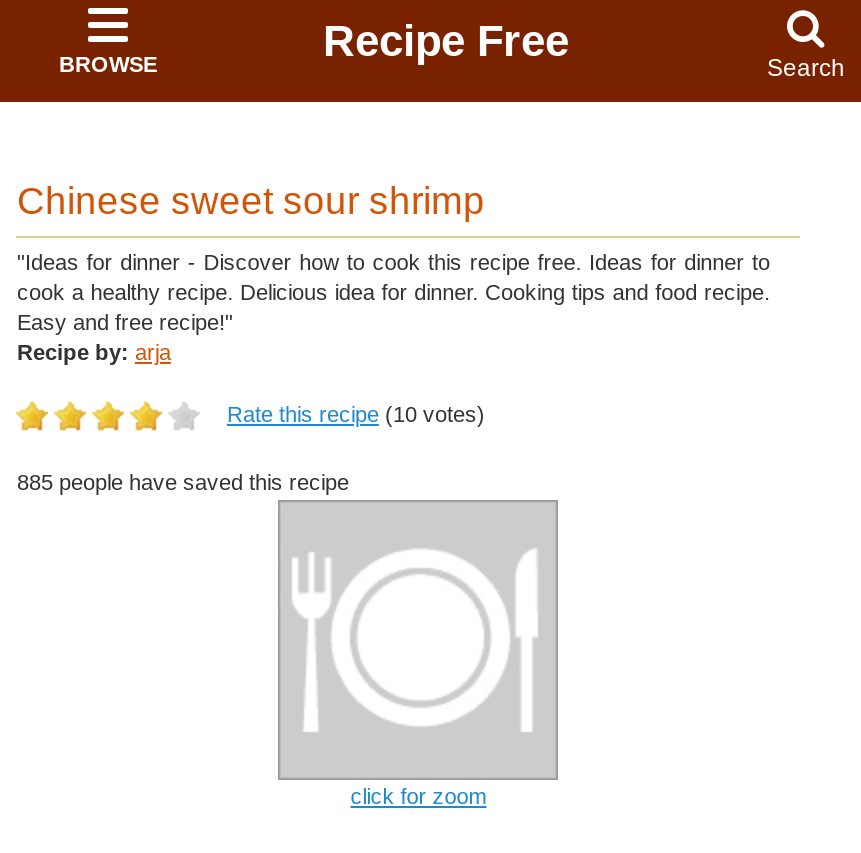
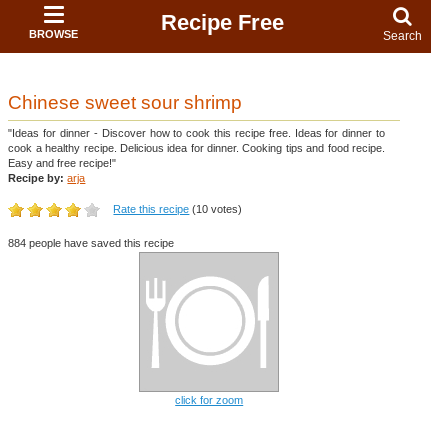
[17,470,349,494] 885 people have saved this recipe -> [8,237,174,249] 884 people have saved this recipe

